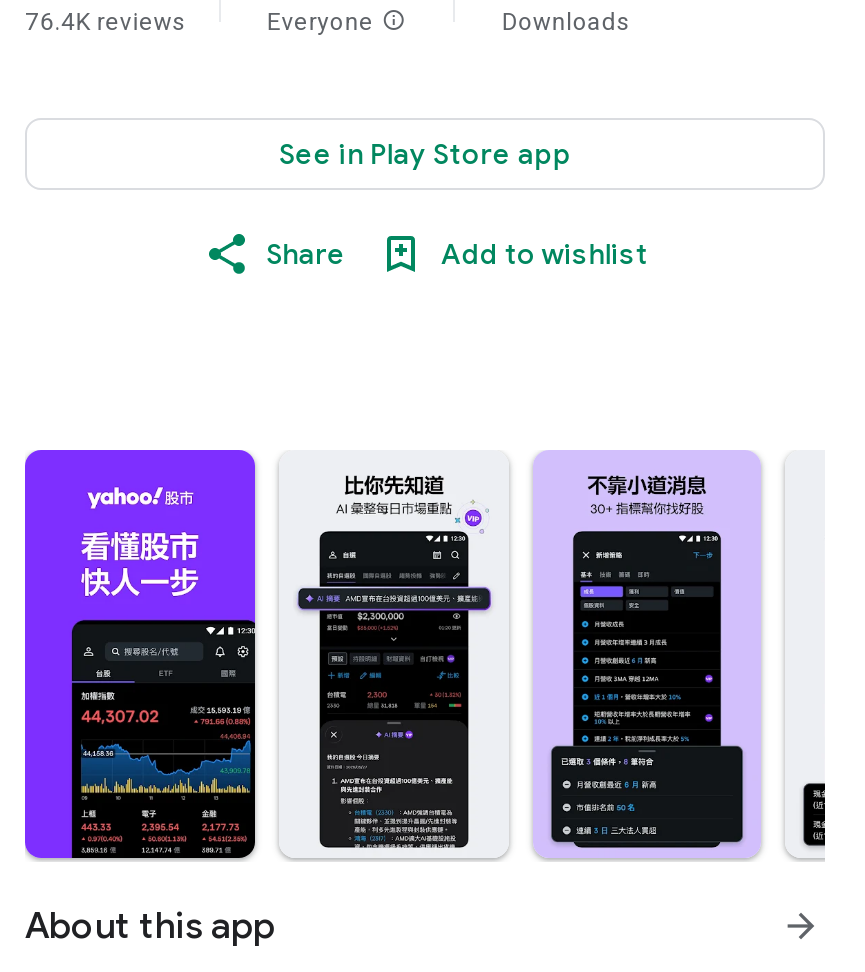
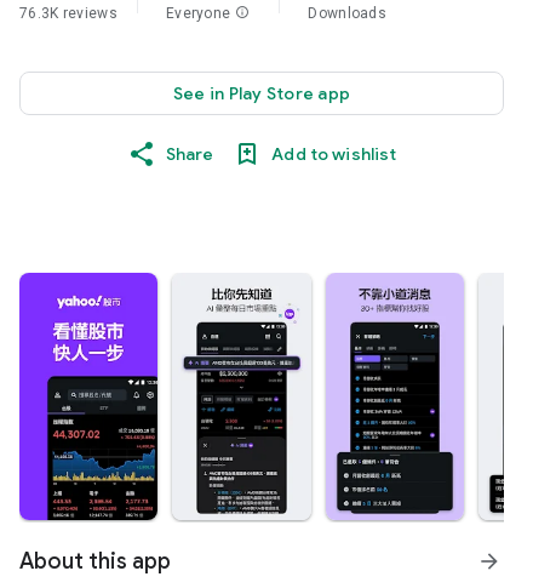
[25,8,187,36] 76.4K reviews -> [19,5,117,22] 76.3K reviews

